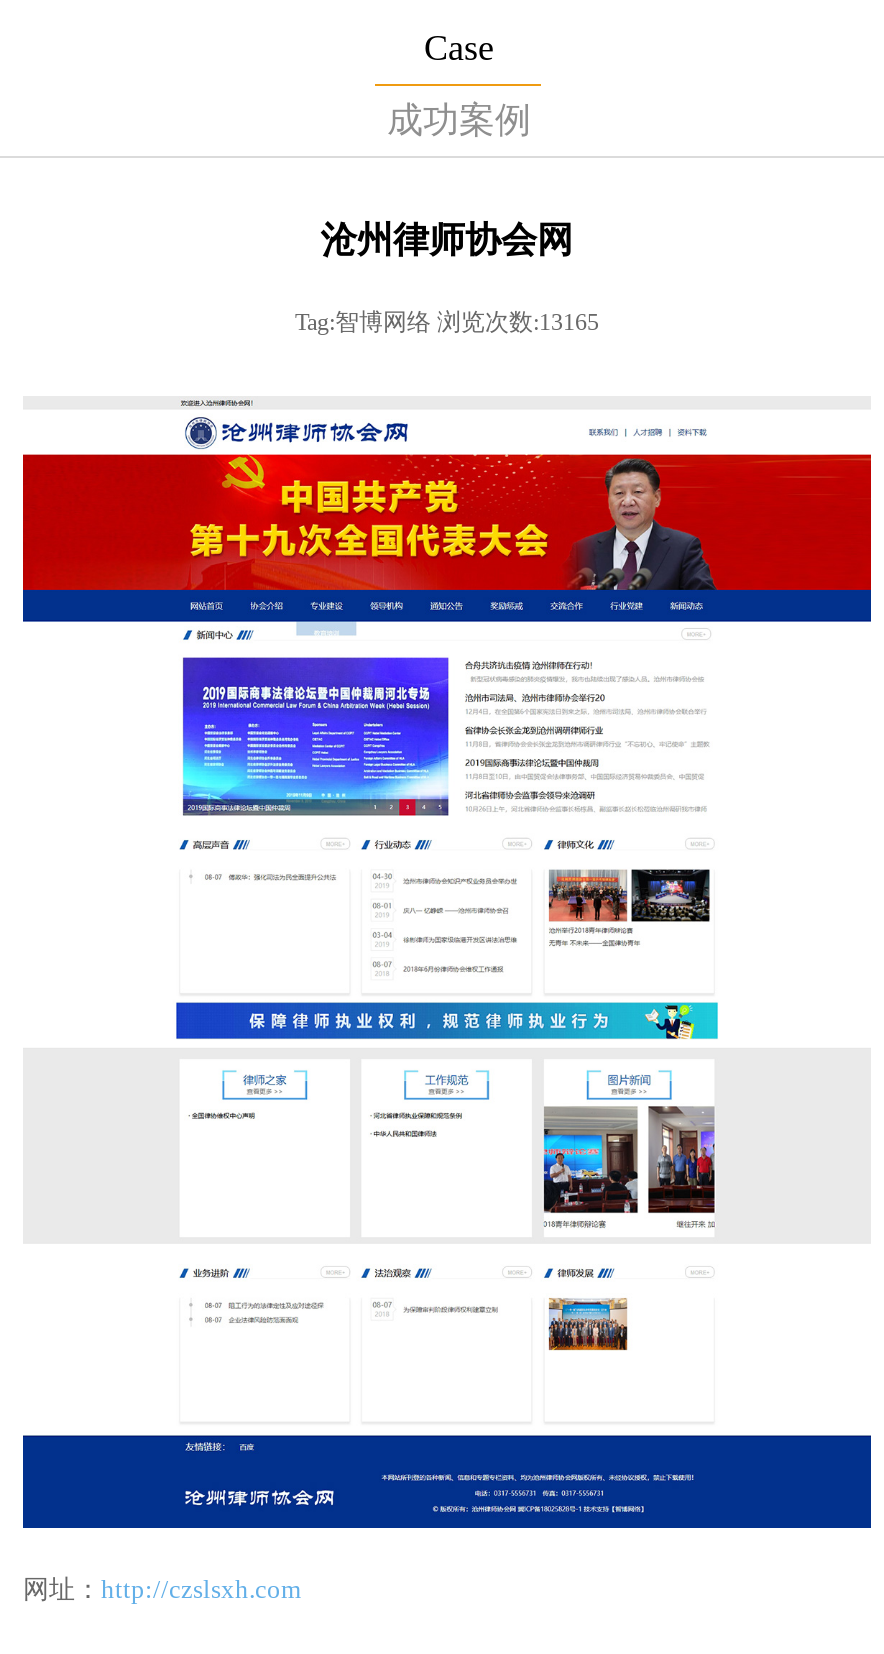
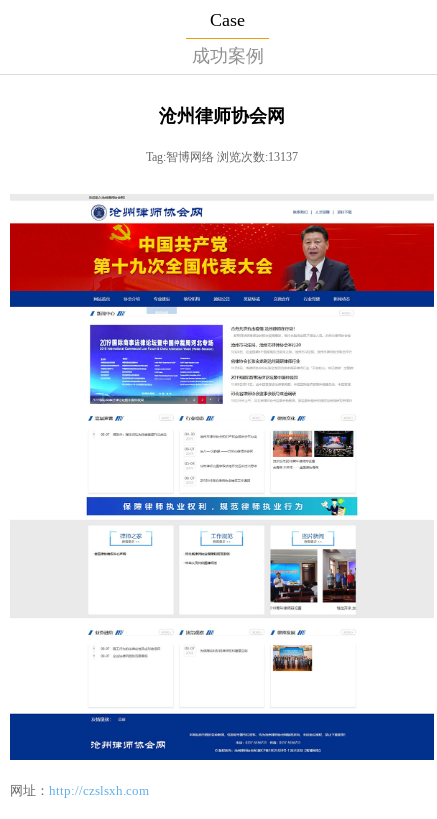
[295,307,599,335] Tag:智博网络 浏览次数:13165 -> [146,150,298,164] Tag:智博网络 浏览次数:13137

